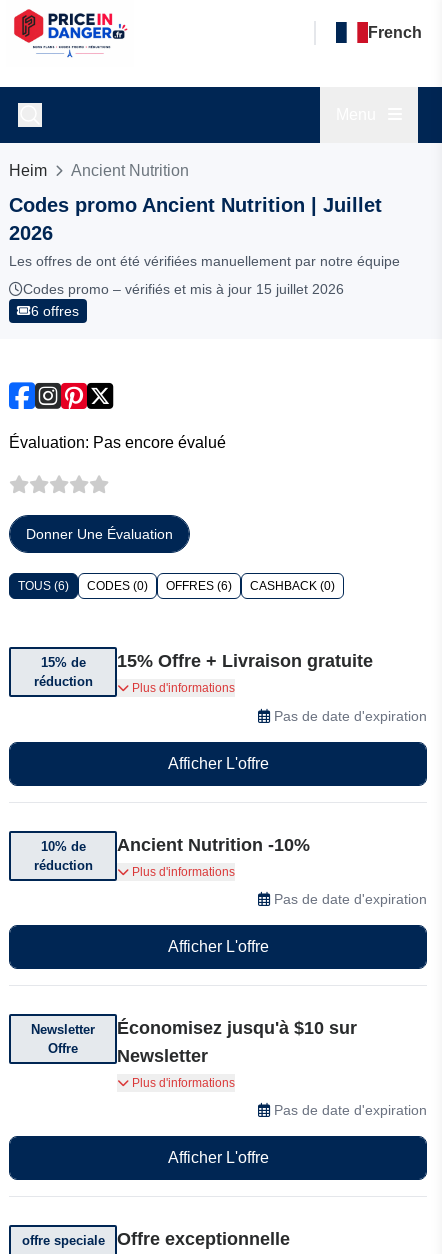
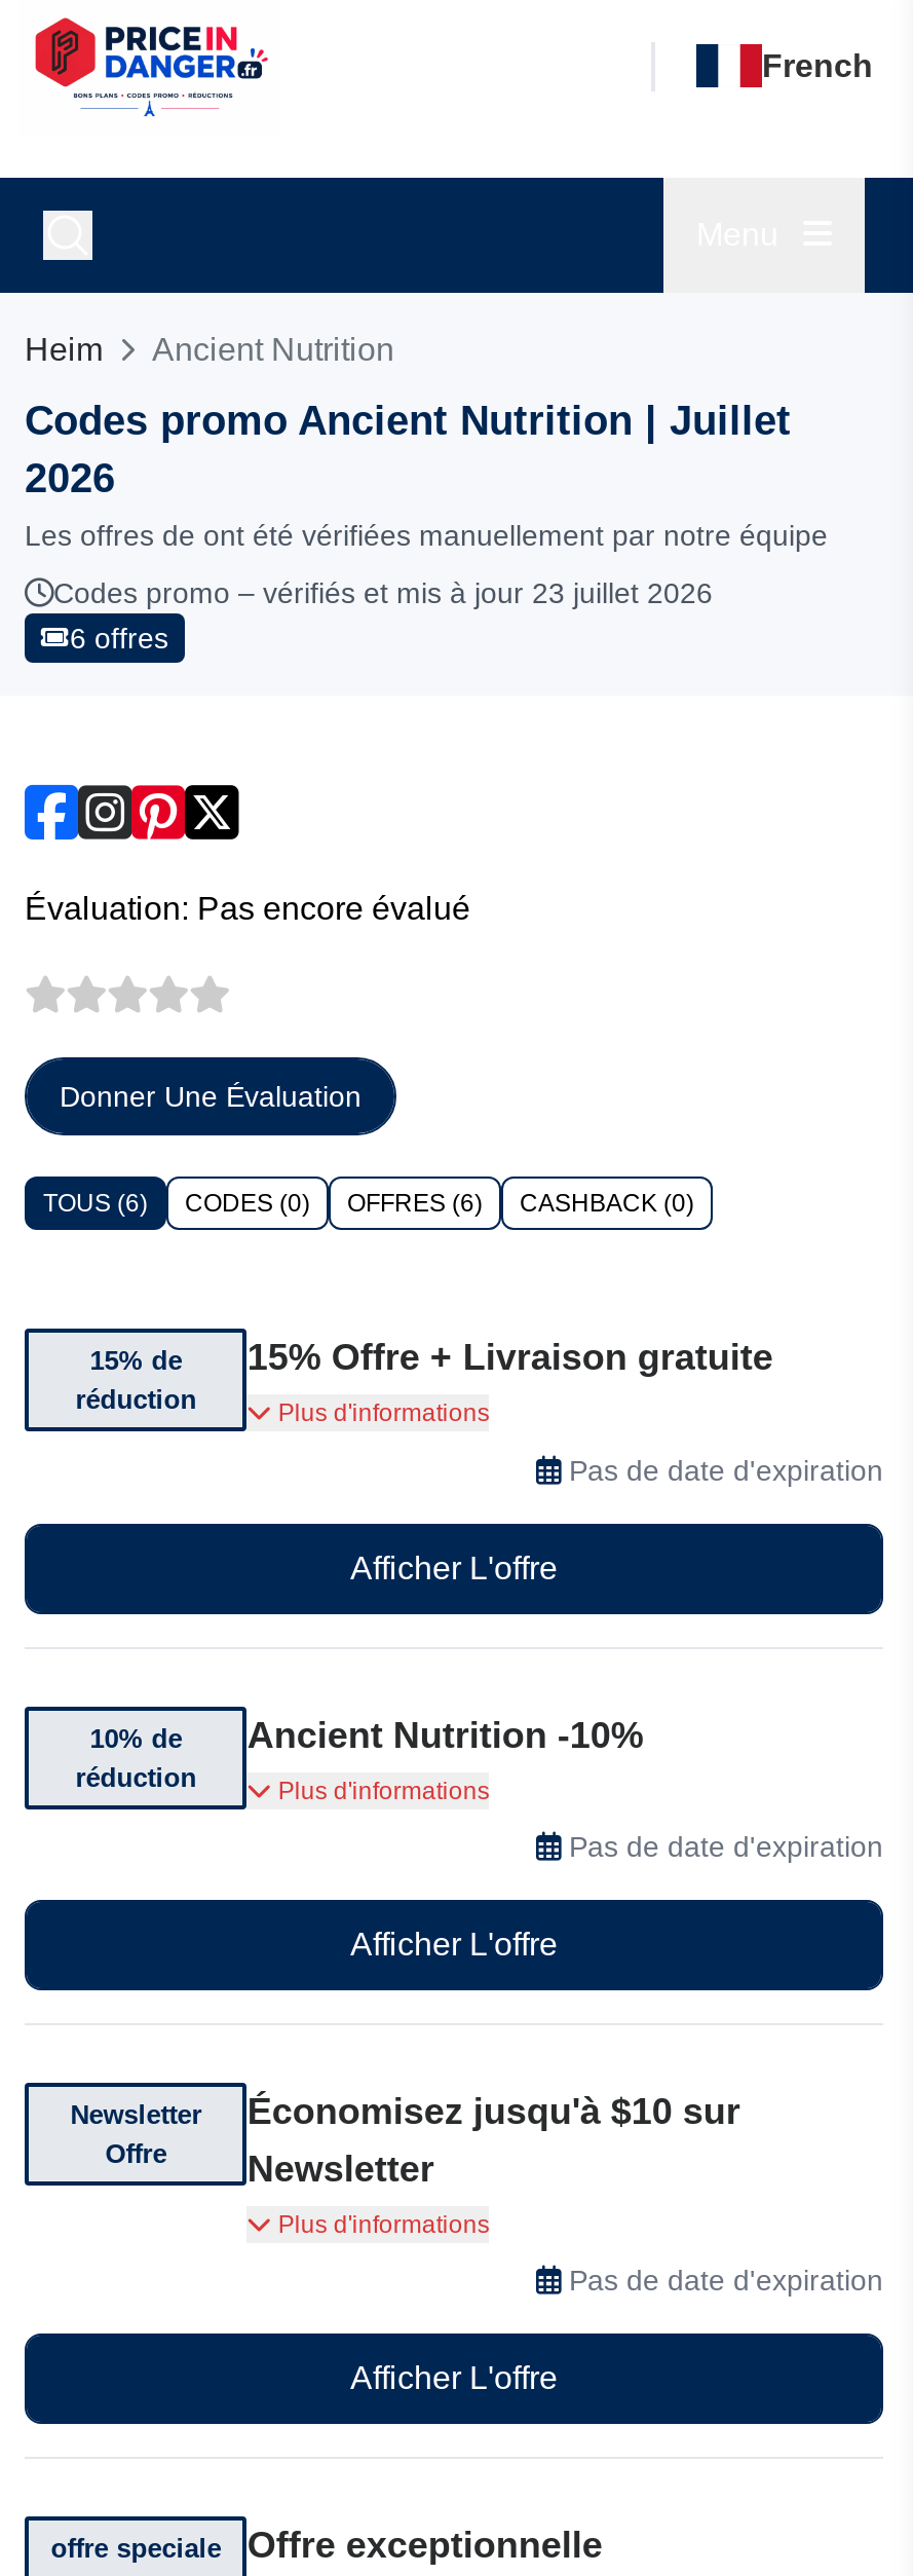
[23,281,344,297] Codes promo – vérifiés et mis à jour 15 juillet 2026 -> [53,577,713,610] Codes promo – vérifiés et mis à jour 23 juillet 2026

